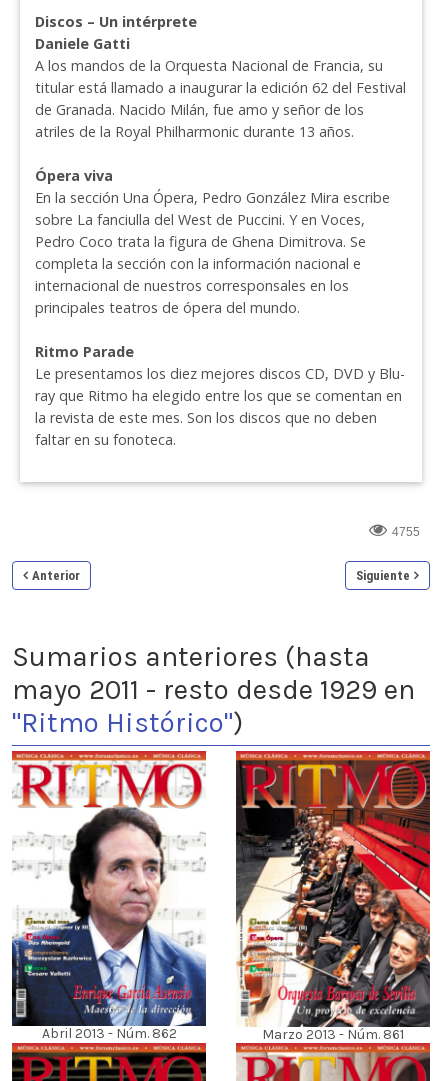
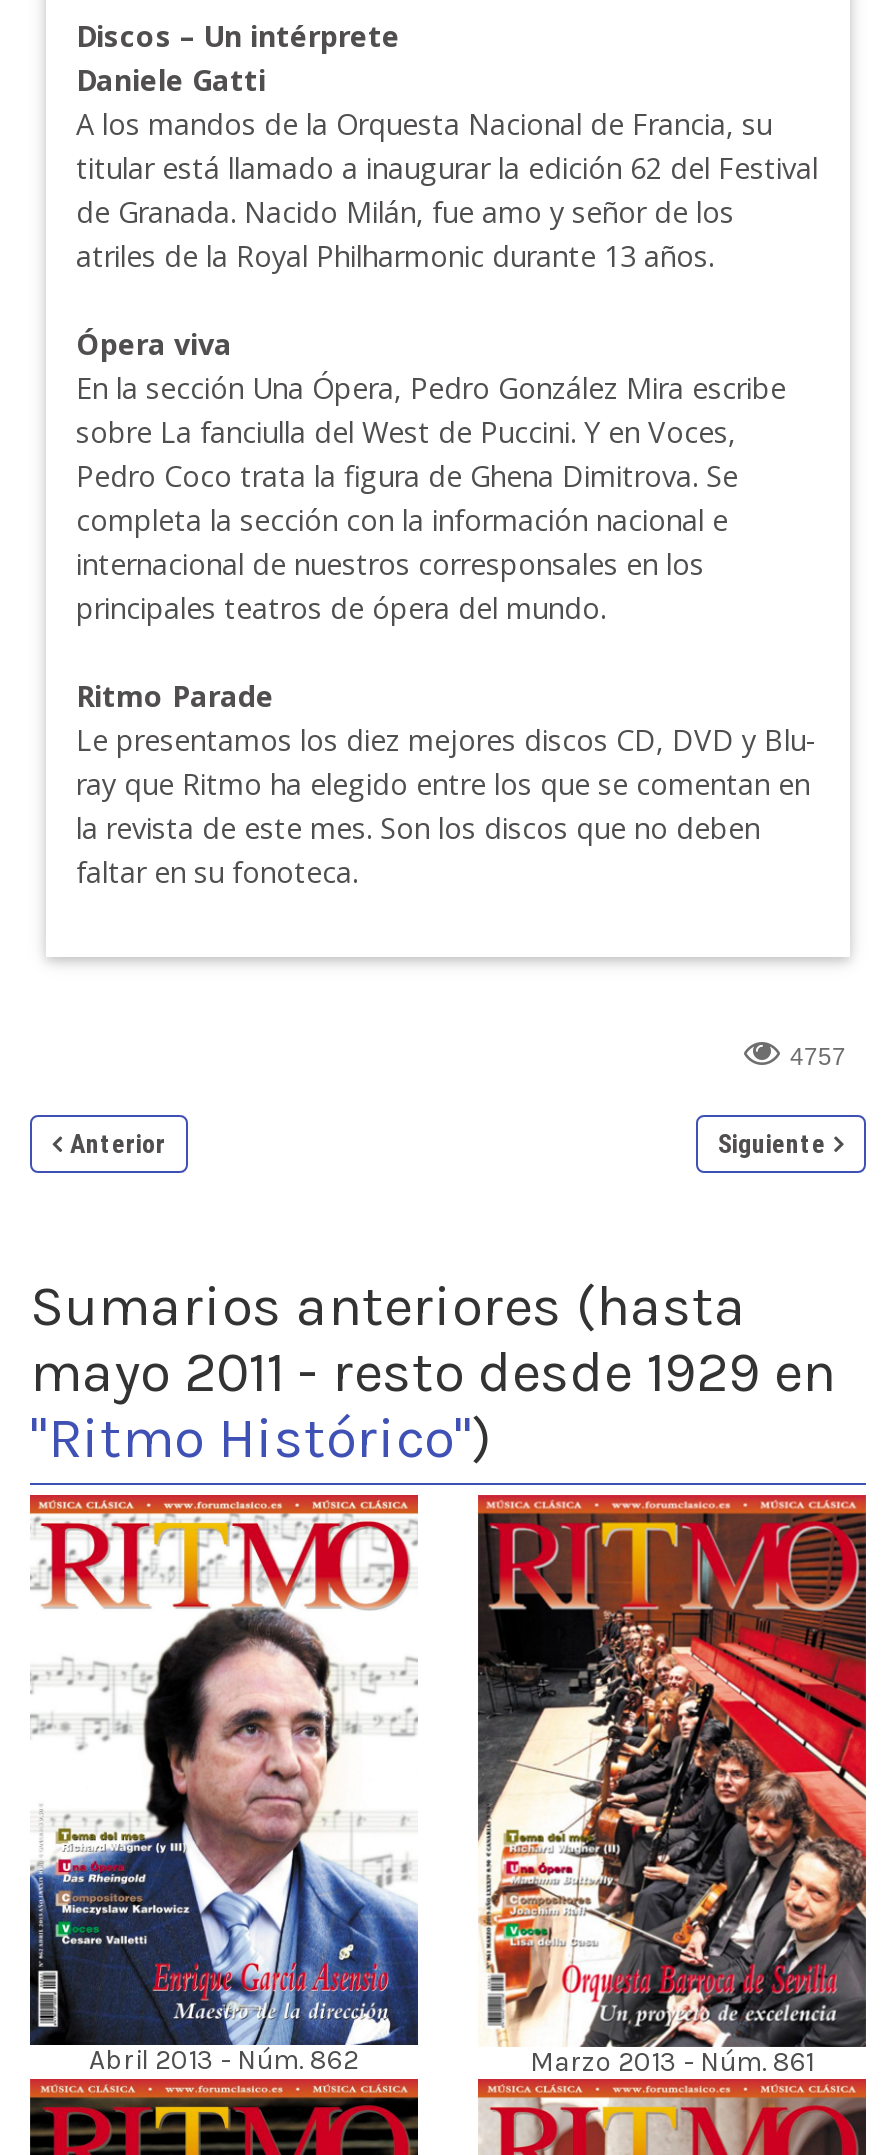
[392,525,420,539] 4755 -> [790,1043,846,1071] 4757

